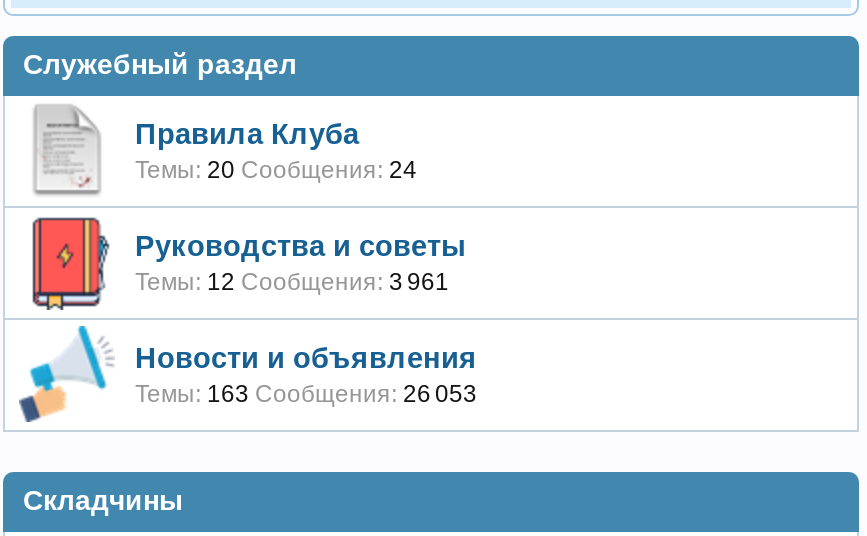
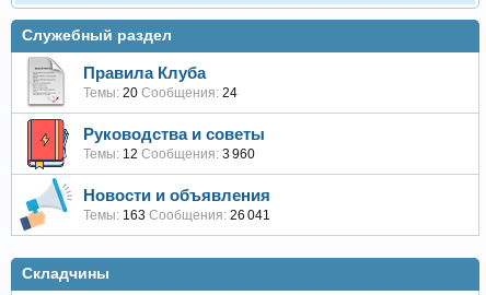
[135,268,449,296] Темы: 12 Сообщения: 3 961 -> [83,146,255,162] Темы: 12 Сообщения: 3 960
[135,380,477,408] Темы: 163 Сообщения: 26 053 -> [83,208,270,223] Темы: 163 Сообщения: 26 041

